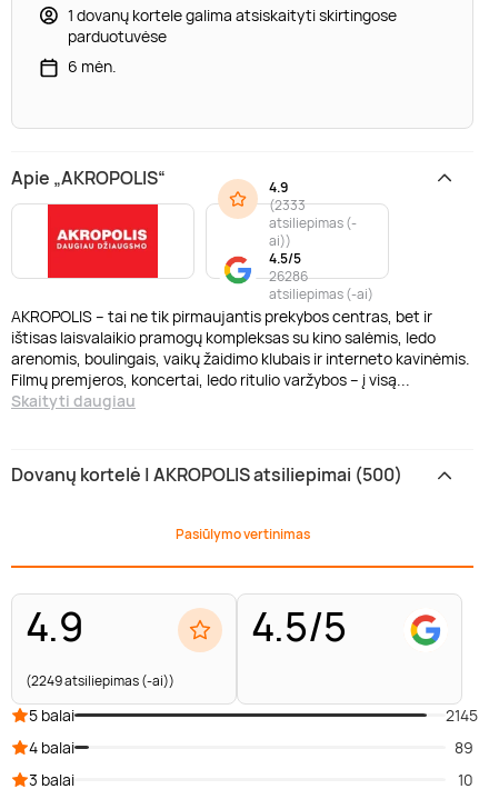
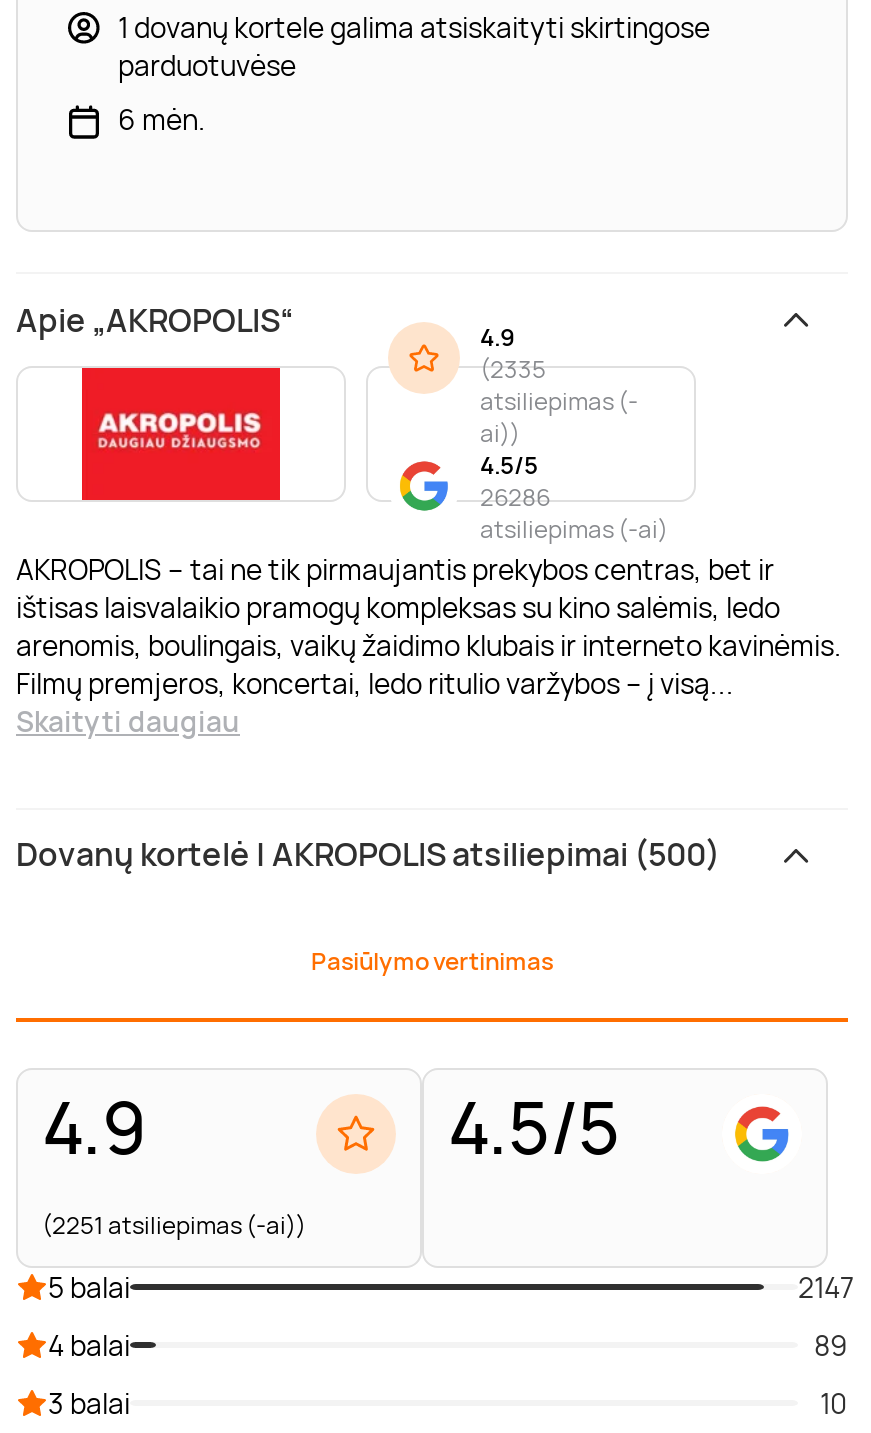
[269,195,306,214] (2333 -> [480,352,546,386] (2335
[26,672,174,691] (2249 atsiliepimas (-ai)) -> [42,1209,306,1243] (2251 atsiliepimas (-ai))
[446,705,478,726] 2145 -> [798,1269,854,1307] 2147

